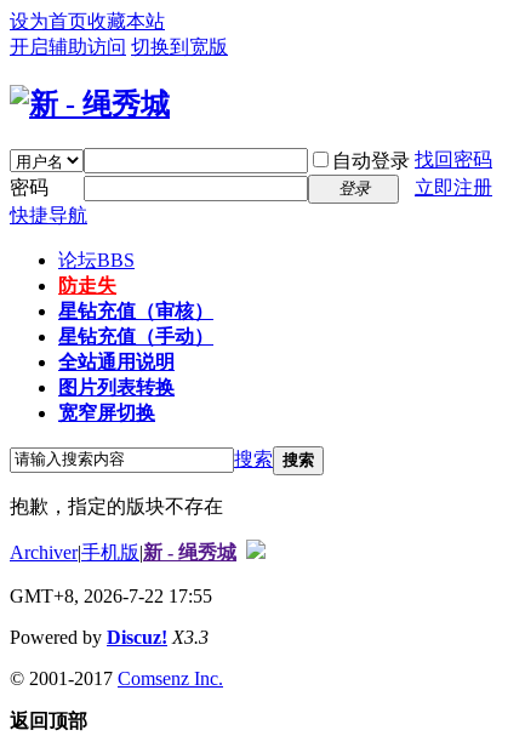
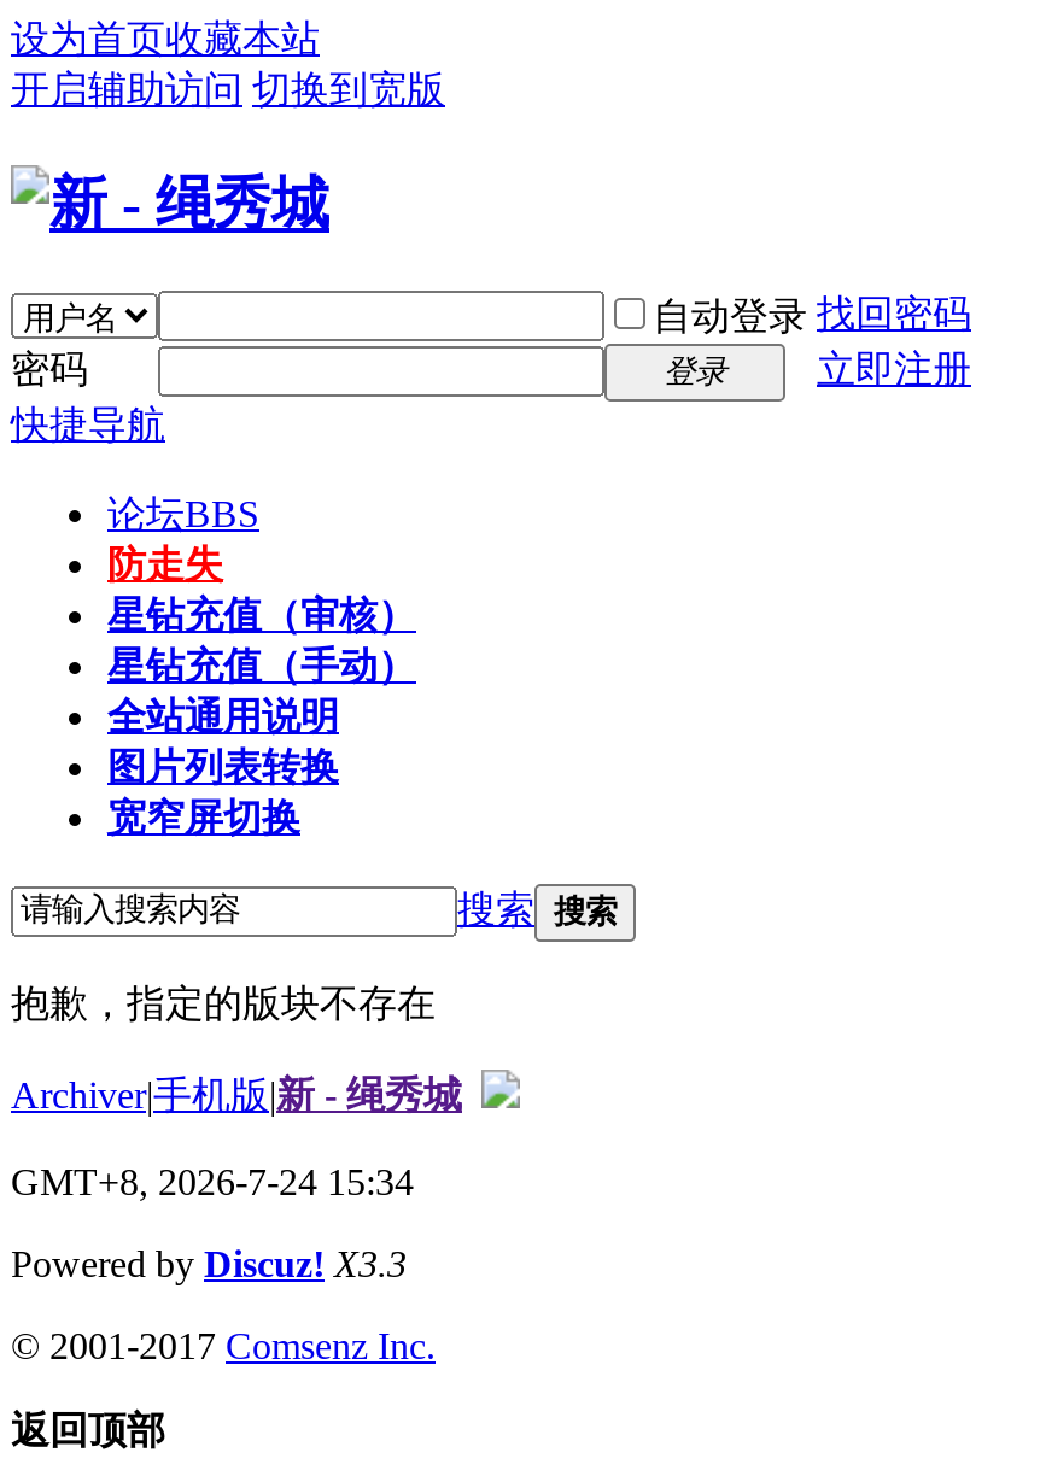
[10,585,212,606] GMT+8, 2026-7-22 17:55 -> [11,1161,414,1202] GMT+8, 2026-7-24 15:34

